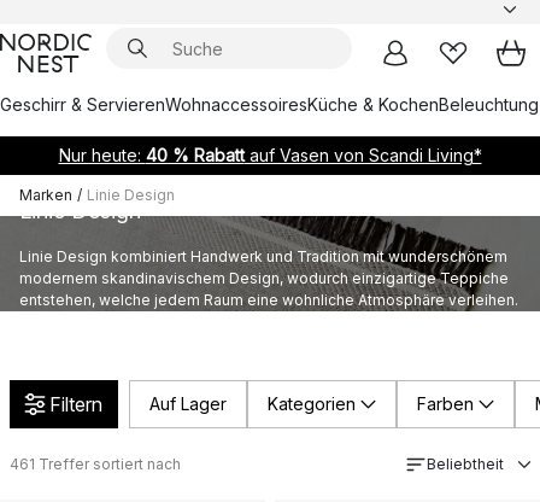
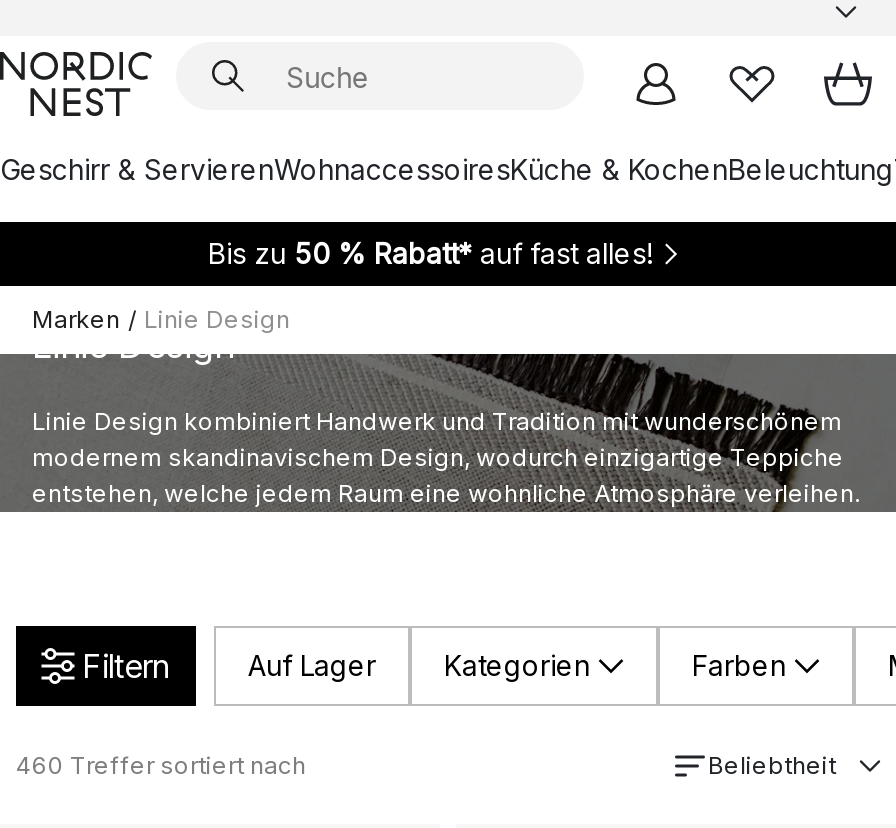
[58,145,482,165] Nur heute: 40 % Rabatt auf Vasen von Scandi Living* -> [208,236,652,270] Bis zu 50 % Rabatt* auf fast alles!
[10,455,181,473] 461 Treffer sortiert nach -> [16,750,306,780] 460 Treffer sortiert nach

